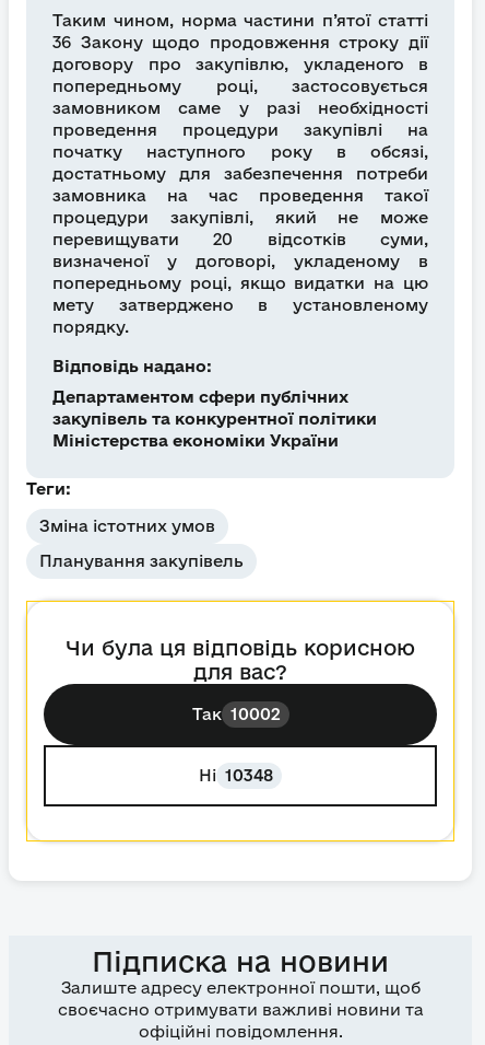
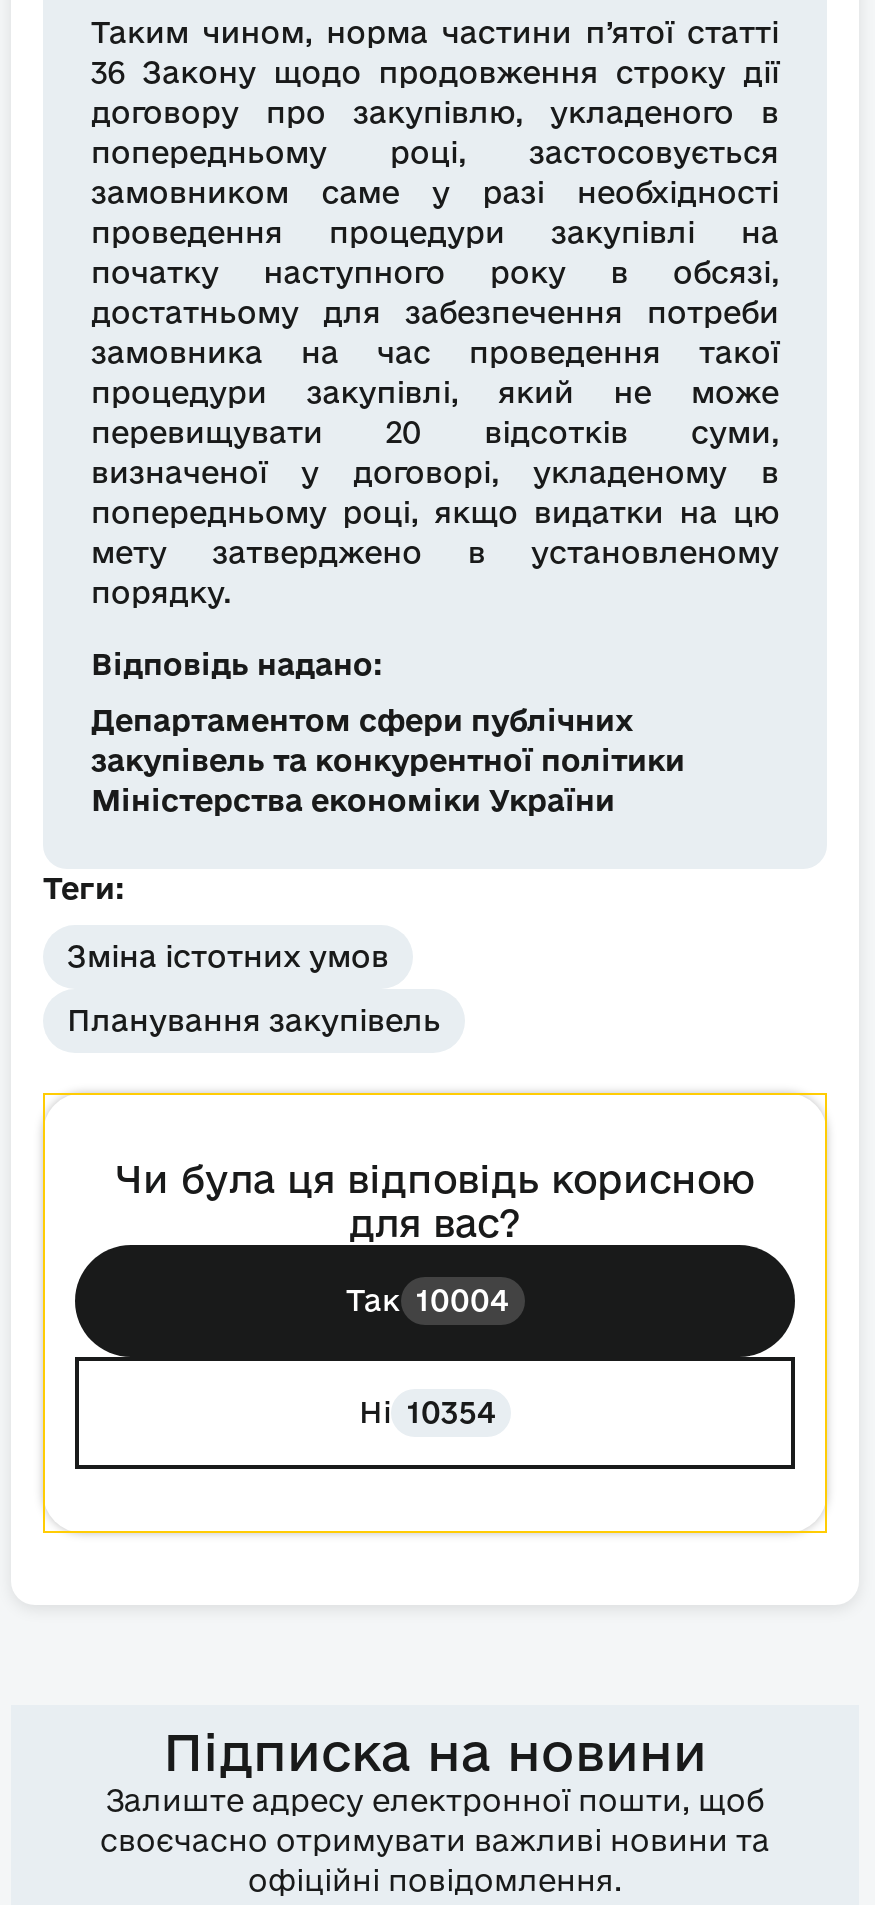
[192,705,280,724] Так 10002 -> [346,1283,508,1317] Так 10004
[199,766,273,785] Ні 10348 -> [359,1395,495,1429] Ні 10354

